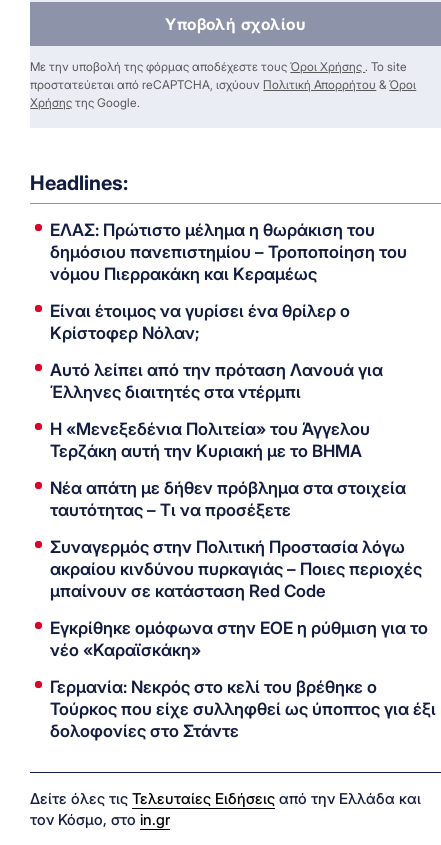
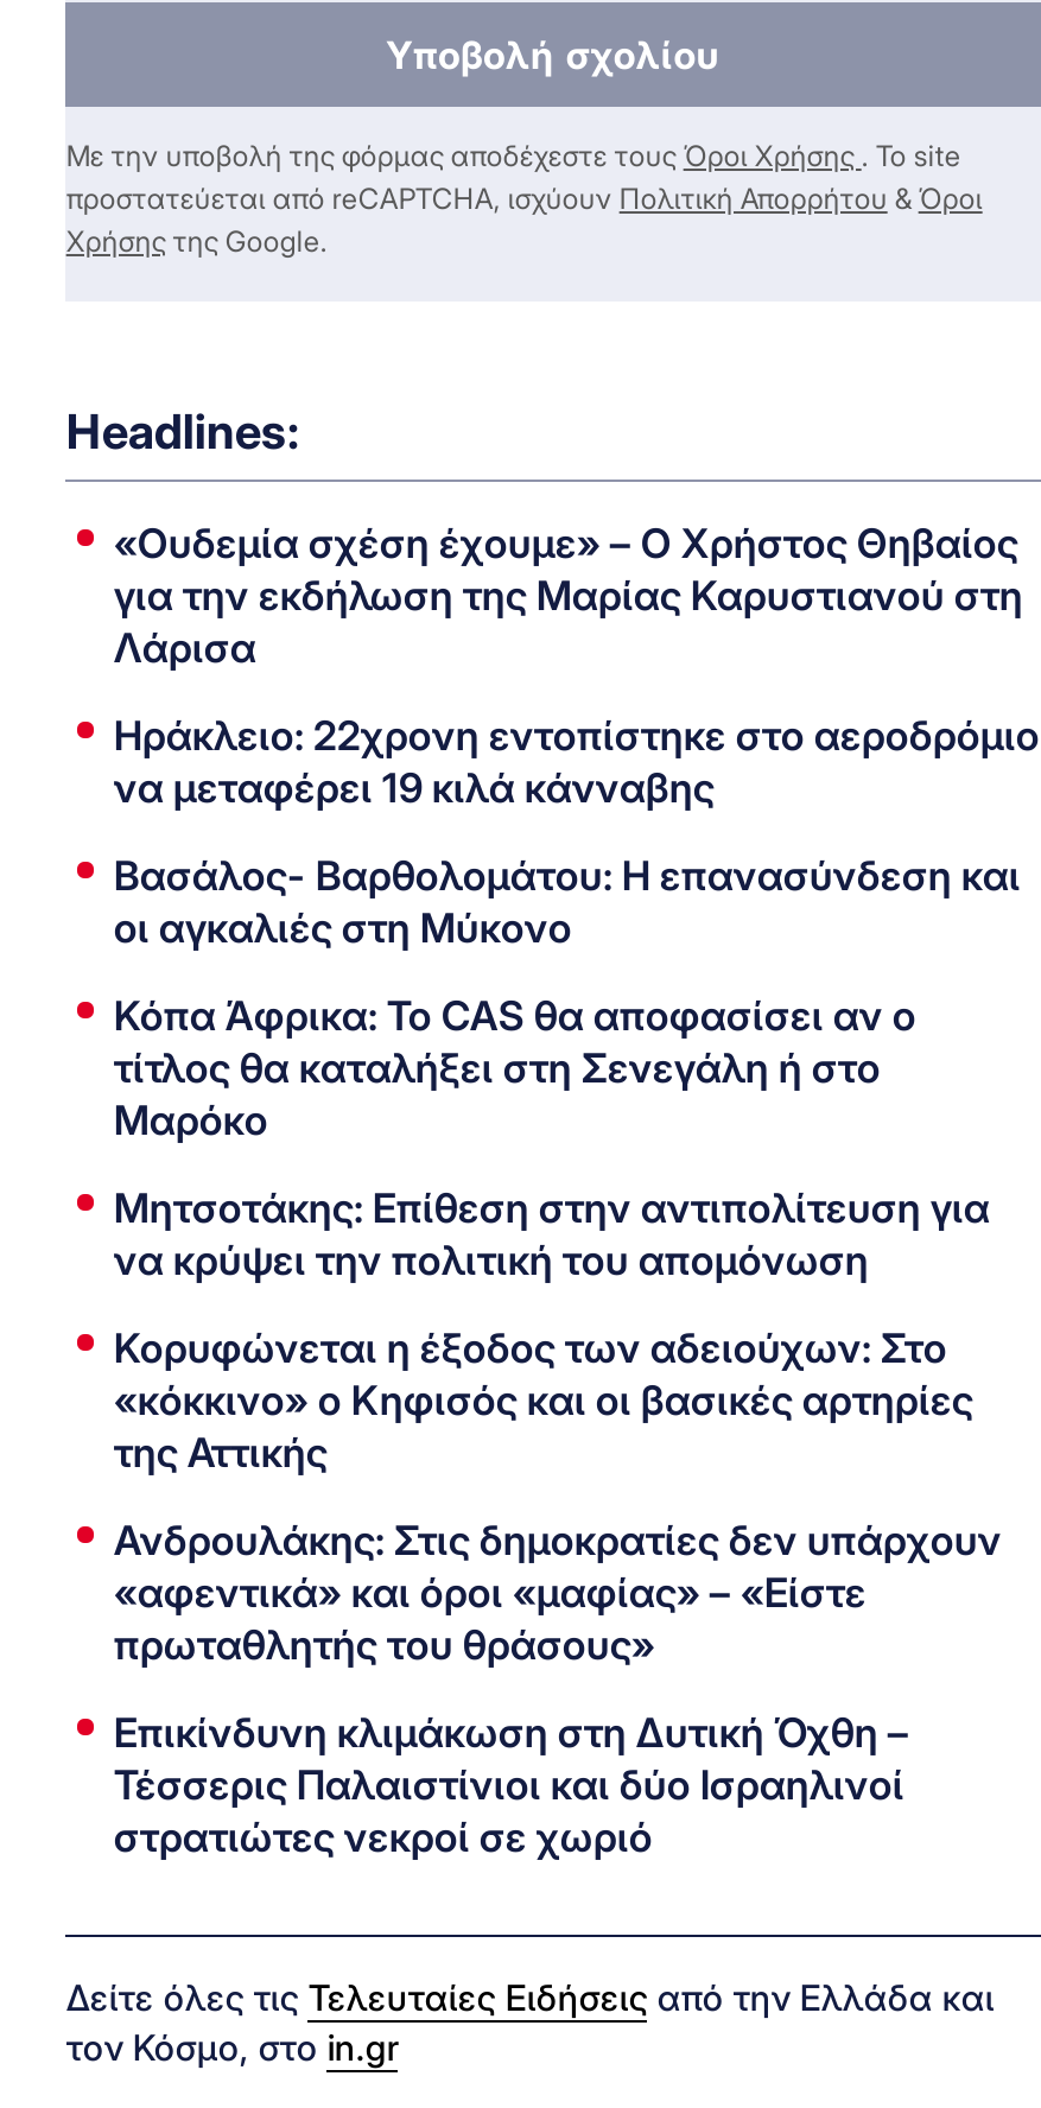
[50,220,407,284] ΕΛΑΣ: Πρώτιστο μέλημα η θωράκιση του | δημόσιου πανεπιστημίου – Τροποποίηση του | νόμου Πιερρακάκη και Κεραμέως -> [113,519,1023,671] «Ουδεμία σχέση έχουμε» – Ο Χρήστος Θηβαίος | για την εκδήλωση της Μαρίας Καρυστιανού στη | Λάρισα
[50,301,350,343] Είναι έτοιμος να γυρίσει ένα θρίλερ ο | Κρίστοφερ Νόλαν; -> [113,711,1039,811] Ηράκλειο: 22χρονη εντοπίστηκε στο αεροδρόμιο | να μεταφέρει 19 κιλά κάνναβης
[50,360,383,402] Αυτό λείπει από την πρόταση Λανουά για | Έλληνες διαιτητές στα ντέρμπι -> [113,852,1020,951] Βασάλος- Βαρθολομάτου: Η επανασύνδεση και | οι αγκαλιές στη Μύκονο
[50,419,370,461] Η «Μενεξεδένια Πολιτεία» του Άγγελου | Τερζάκη αυτή την Κυριακή με το ΒΗΜΑ -> [113,992,916,1143] Κόπα Άφρικα: Το CAS θα αποφασίσει αν ο | τίτλος θα καταλήξει στη Σενεγάλη ή στο | Μαρόκο
[50,478,406,520] Νέα απάτη με δήθεν πρόβλημα στα στοιχεία | ταυτότητας – Τι να προσέξετε -> [113,1184,989,1284] Μητσοτάκης: Επίθεση στην αντιπολίτευση για | να κρύψει την πολιτική του απομόνωση
[50,537,422,601] Συναγερμός στην Πολιτική Προστασία λόγω | ακραίου κινδύνου πυρκαγιάς – Ποιες περιοχές | μπαίνουν σε κατάσταση Red Code -> [113,1324,973,1476] Κορυφώνεται η έξοδος των αδειούχων: Στο | «κόκκινο» ο Κηφισός και οι βασικές αρτηρίες | της Αττικής
[50,618,428,660] Εγκρίθηκε ομόφωνα στην ΕΟΕ η ρύθμιση για το | νέο «Καραϊσκάκη» -> [113,1516,1001,1668] Ανδρουλάκης: Στις δημοκρατίες δεν υπάρχουν | «αφεντικά» και όροι «μαφίας» – «Είστε | πρωταθλητής του θράσους»
[50,677,436,741] Γερμανία: Νεκρός στο κελί του βρέθηκε ο | Τούρκος που είχε συλληφθεί ως ύποπτος για έξι | δολοφονίες στο Στάντε -> [113,1708,909,1860] Επικίνδυνη κλιμάκωση στη Δυτική Όχθη – | Τέσσερις Παλαιστίνιοι και δύο Ισραηλινοί | στρατιώτες νεκροί σε χωριό

